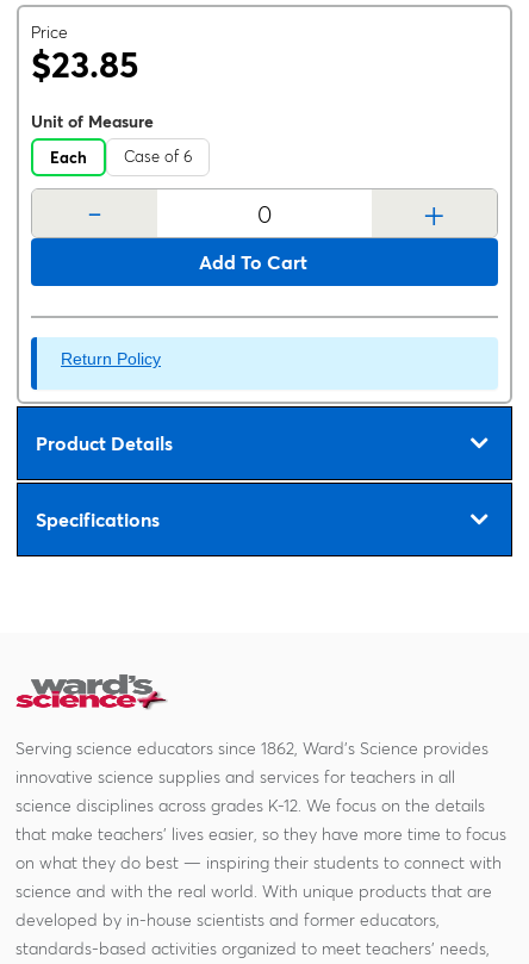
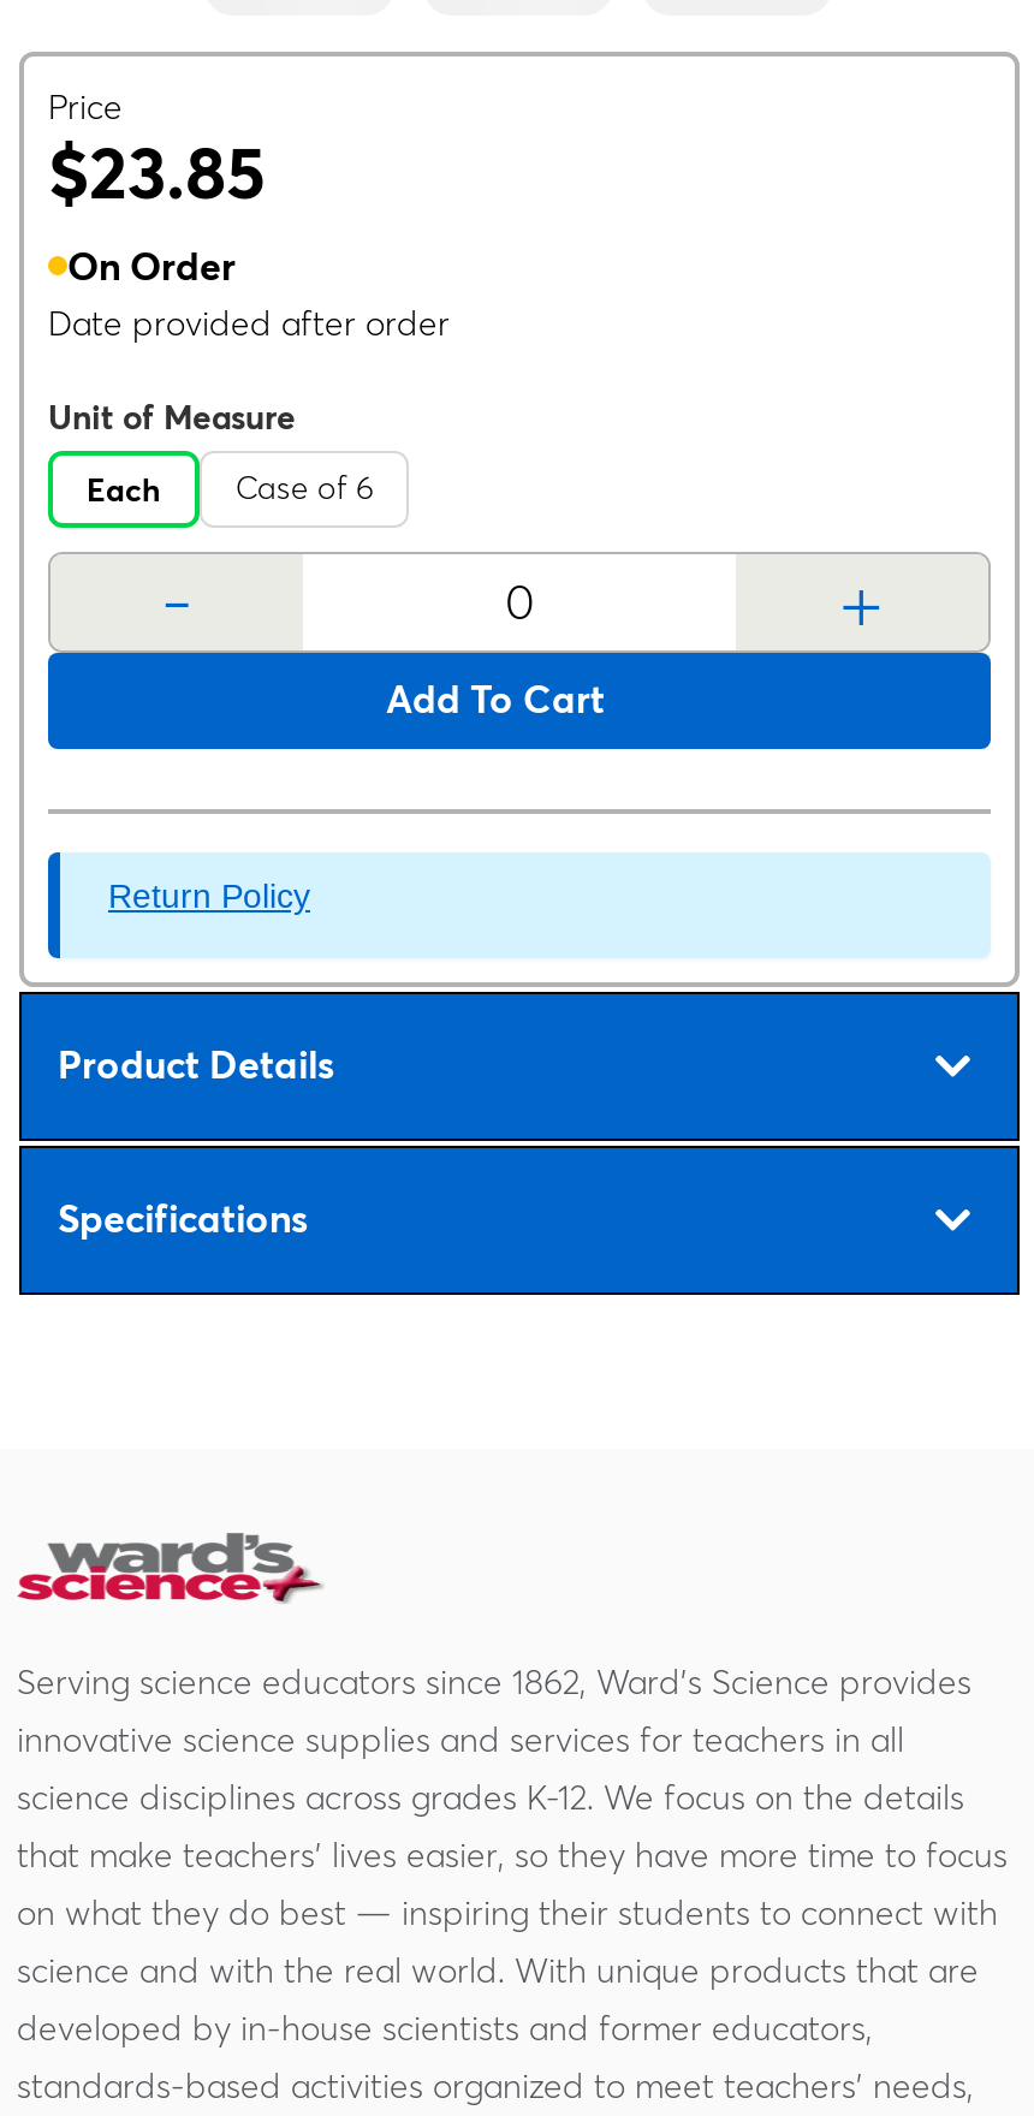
none -> [48,240,450,344] On Order | Date provided after order

